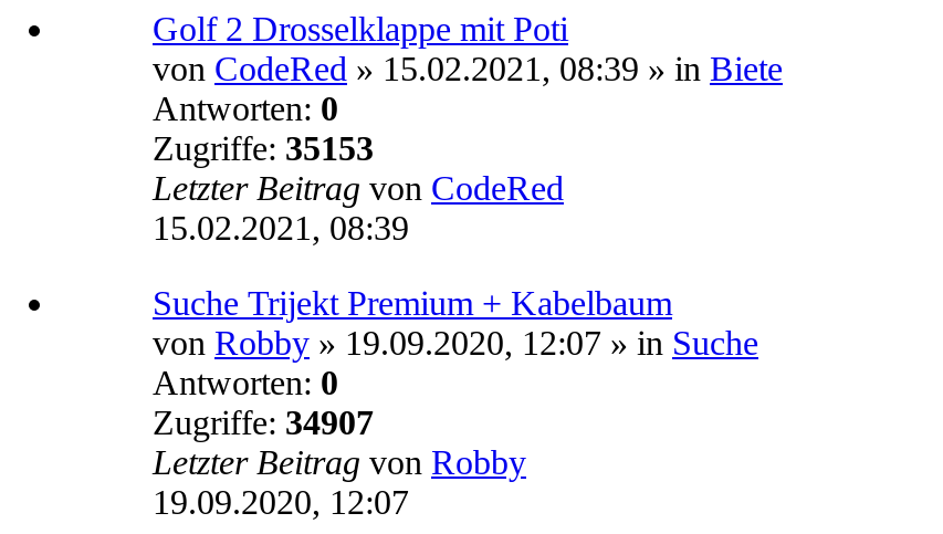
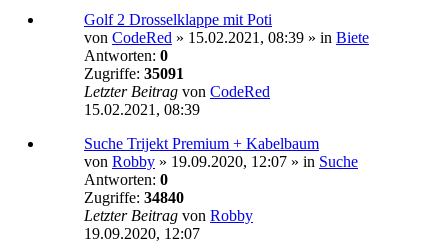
[153,130,374,168] Zugriffe: 35153 -> [84,65,184,82] Zugriffe: 35091
[153,404,374,442] Zugriffe: 34907 -> [84,189,184,206] Zugriffe: 34840

